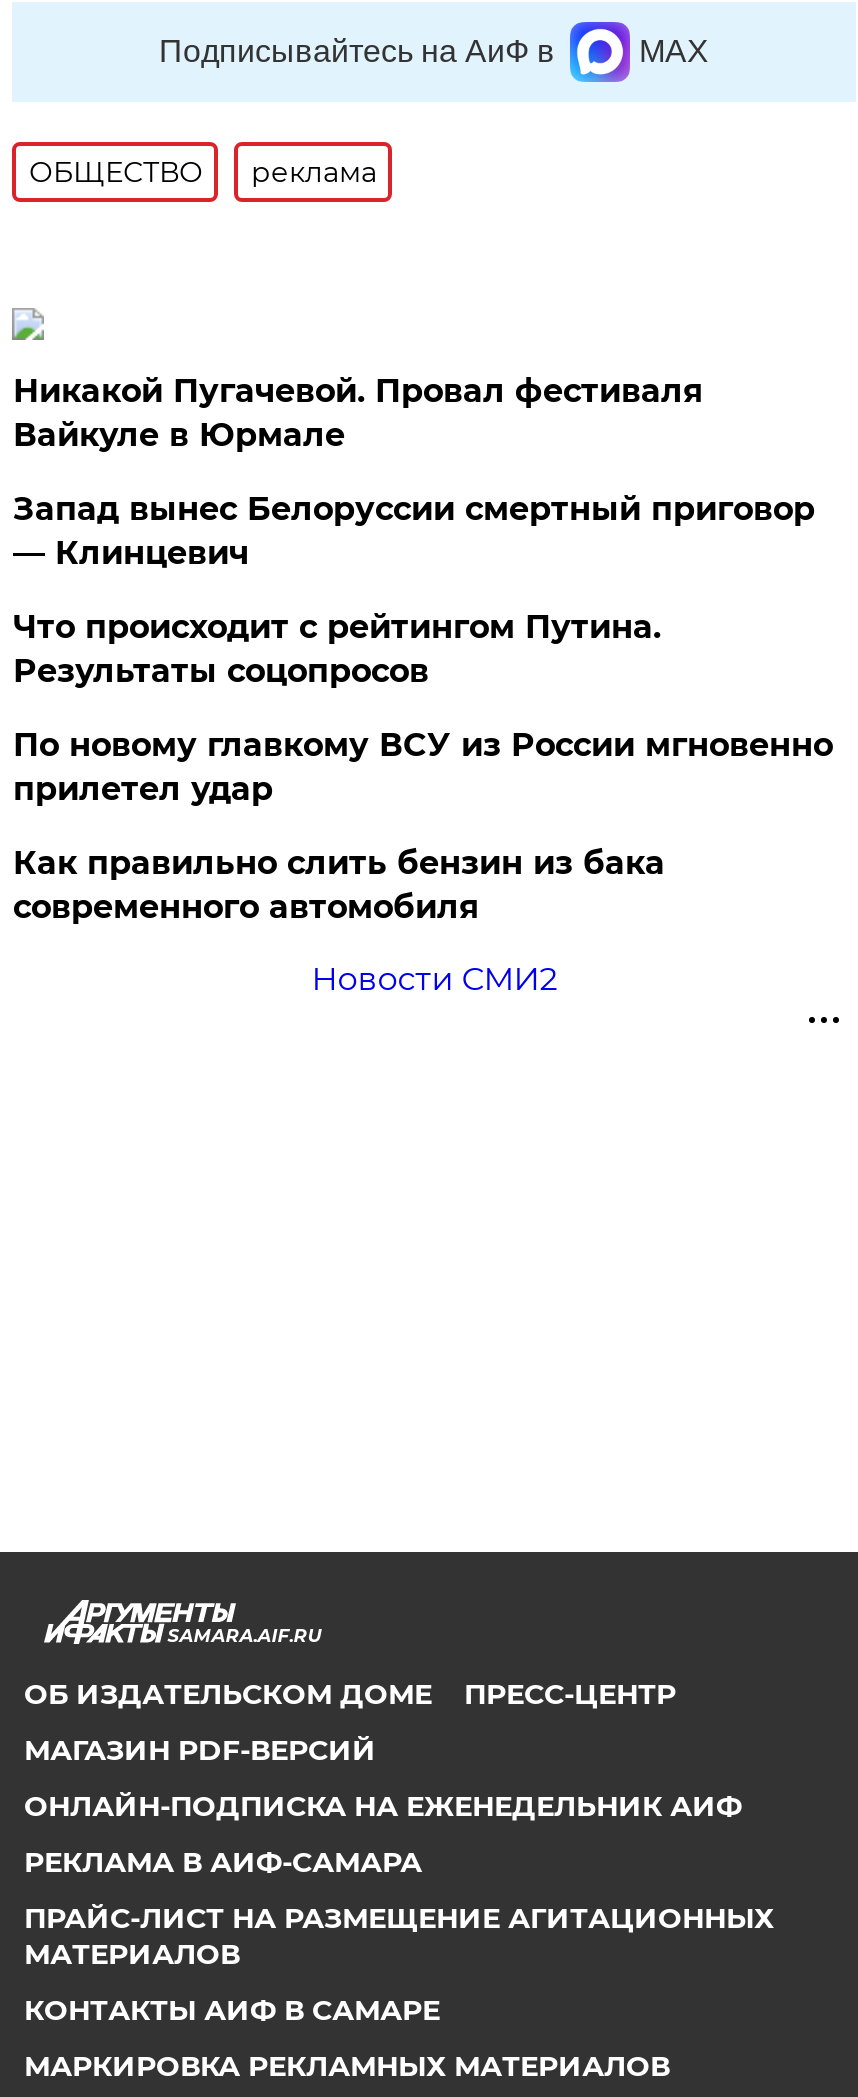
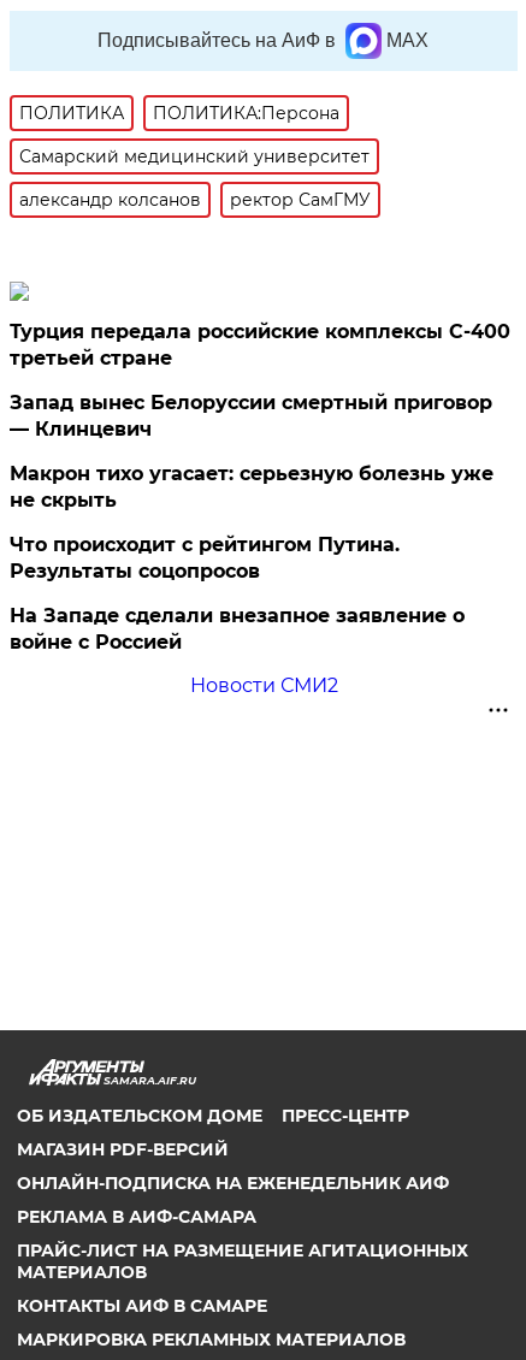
[29,153,377,189] ОБЩЕСТВО | реклама -> [20,102,371,211] ПОЛИТИКА | ПОЛИТИКА:Персона | Самарский медицинский университет | александр колсанов | ректор СамГМУ
[13,371,703,453] Никакой Пугачевой. Провал фестиваля | Вайкуле в Юрмале -> [10,320,511,369] Турция передала российские комплексы С-400 | третьей стране
none -> [10,462,494,512] Макрон тихо угасает: серьезную болезнь уже | не скрыть
moved [13,607,661,689] -> [10,533,400,583]: Что происходит с рейтингом Путина. | Результаты соцопросов
[13,725,833,925] По новому главкому ВСУ из России мгновенно | прилетел удар | Как правильно слить бензин из бака | современного автомобиля -> [10,604,465,654] На Западе сделали внезапное заявление о | войне с Россией

